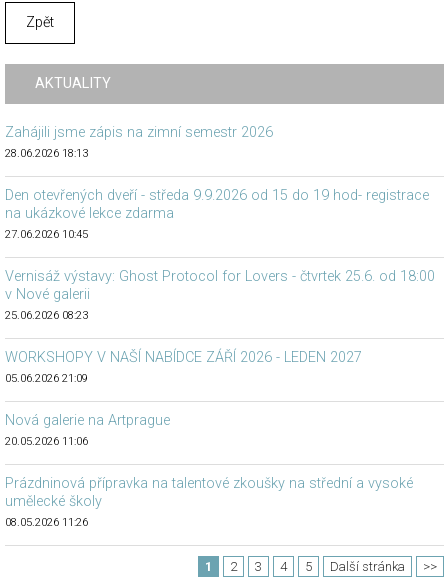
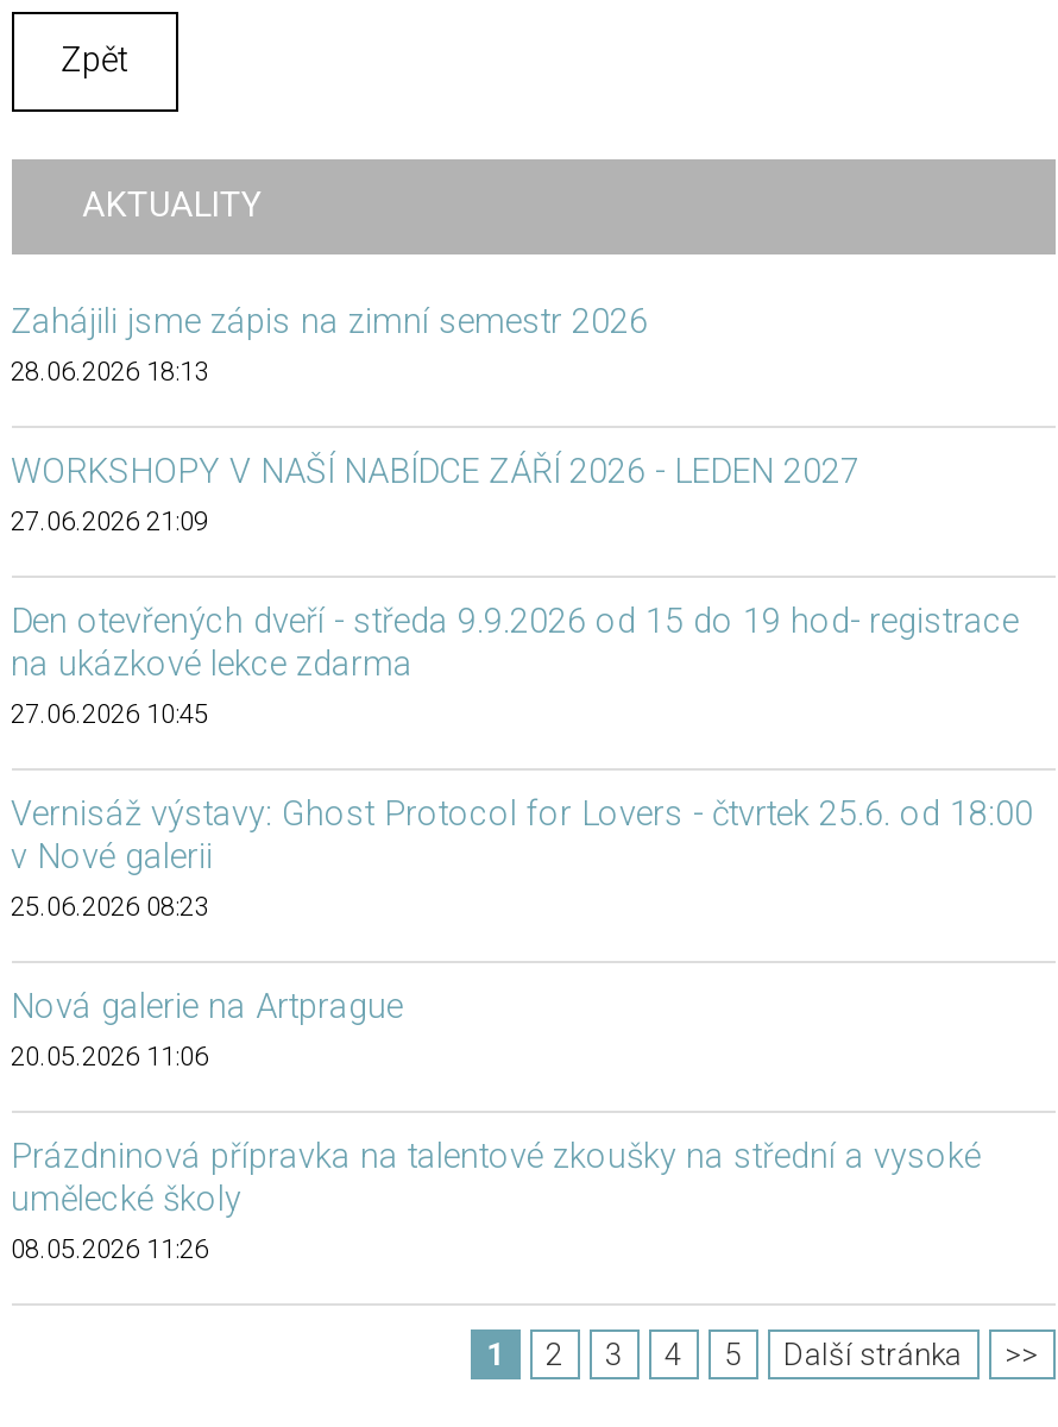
none -> [11,507,208,538] 27.06.2026 21:09
moved [4,187,434,322] -> [11,602,1033,924]: Den otevřených dveří - středa 9.9.2026 od 15 do 19 hod- registrace | na ukázkové lekce zdarma | 27.06.2026 10:45 | Vernisáž výstavy: Ghost Protocol for Lovers - čtvrtek 25.6. od 18:00 | v Nové galerii | 25.06.2026 08:23
moved [4,349,361,366] -> [11,453,859,493]: WORKSHOPY V NAŠÍ NABÍDCE ZÁŘÍ 2026 - LEDEN 2027
[4,372,87,385] 05.06.2026 21:09 -> none

